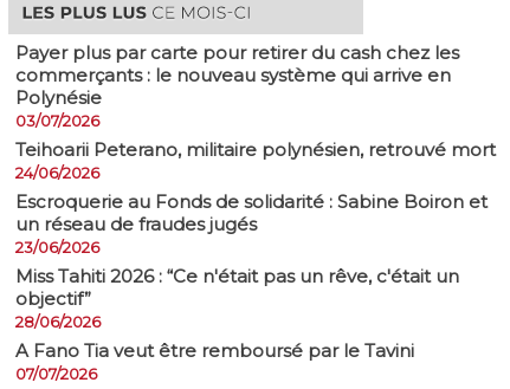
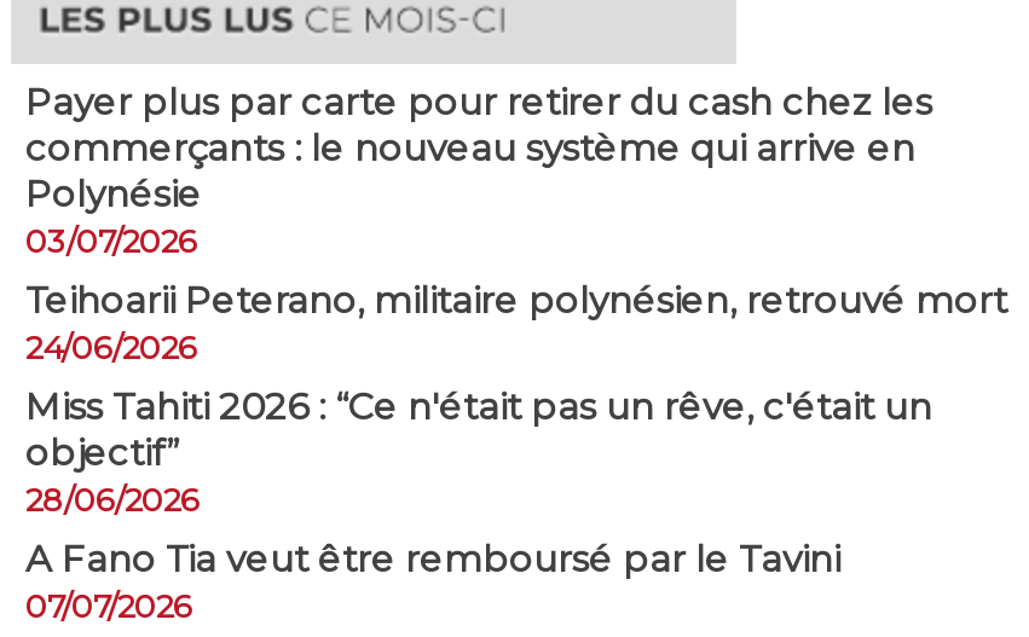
[15,190,488,257] Escroquerie au Fonds de solidarité : Sabine Boiron et | un réseau de fraudes jugés | 23/06/2026 -> none

